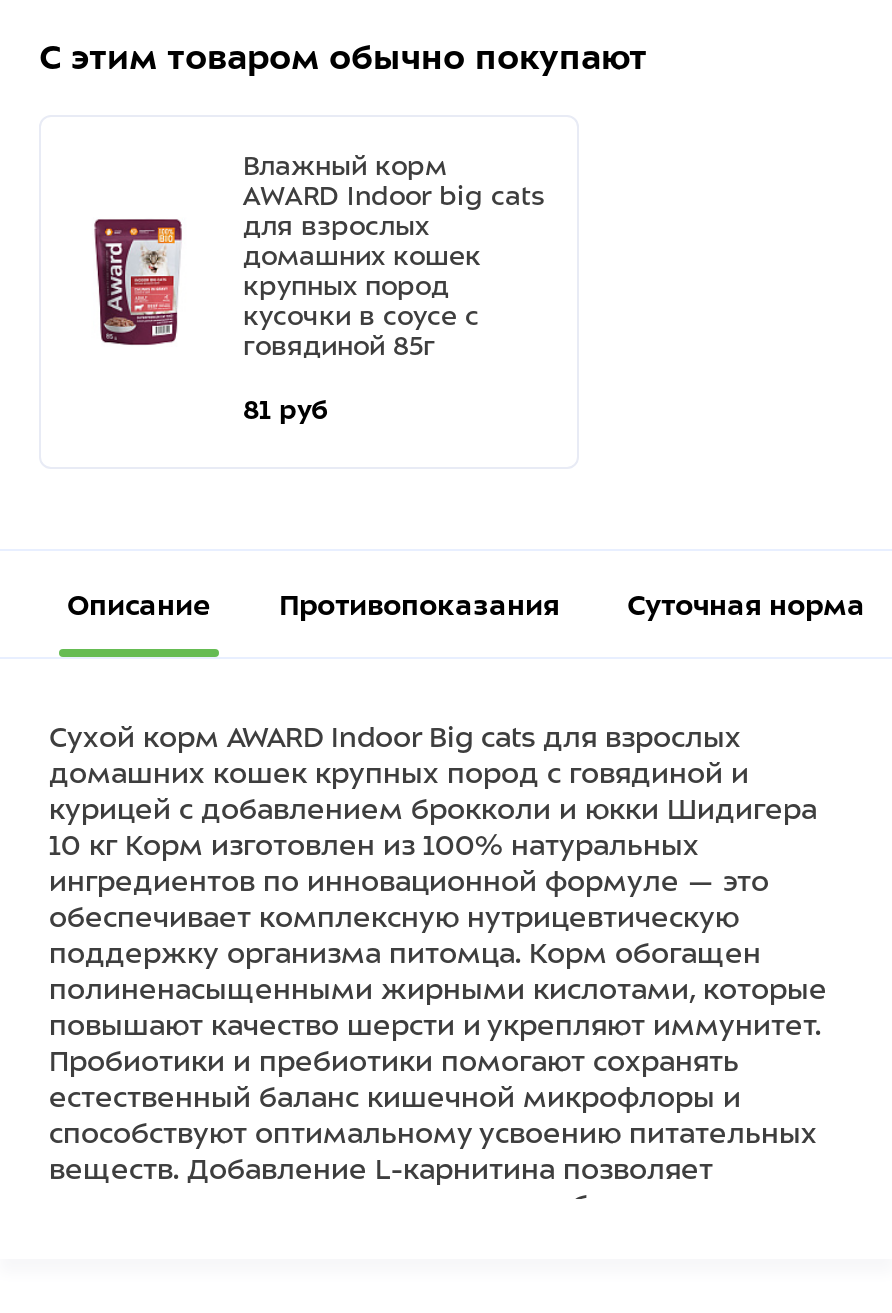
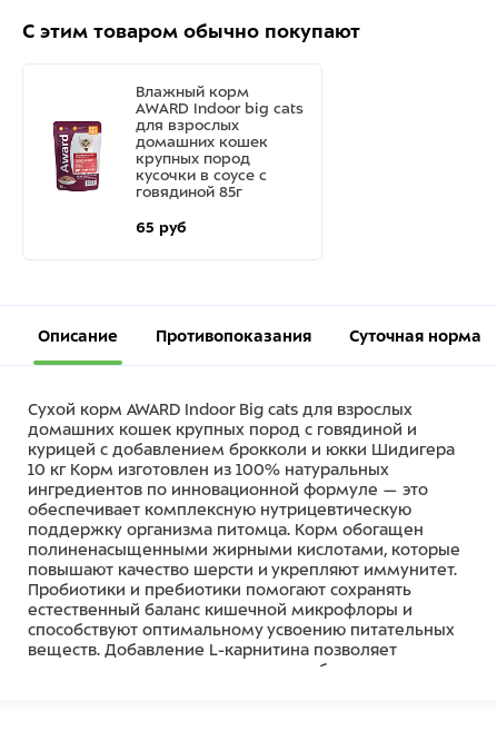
[243,395,329,425] 81 руб -> [136,219,187,236] 65 руб

